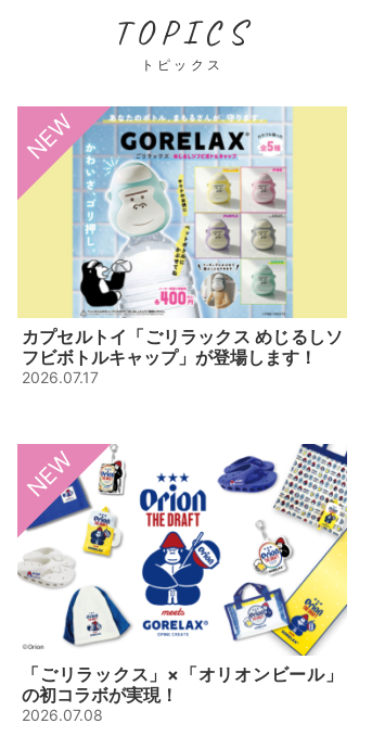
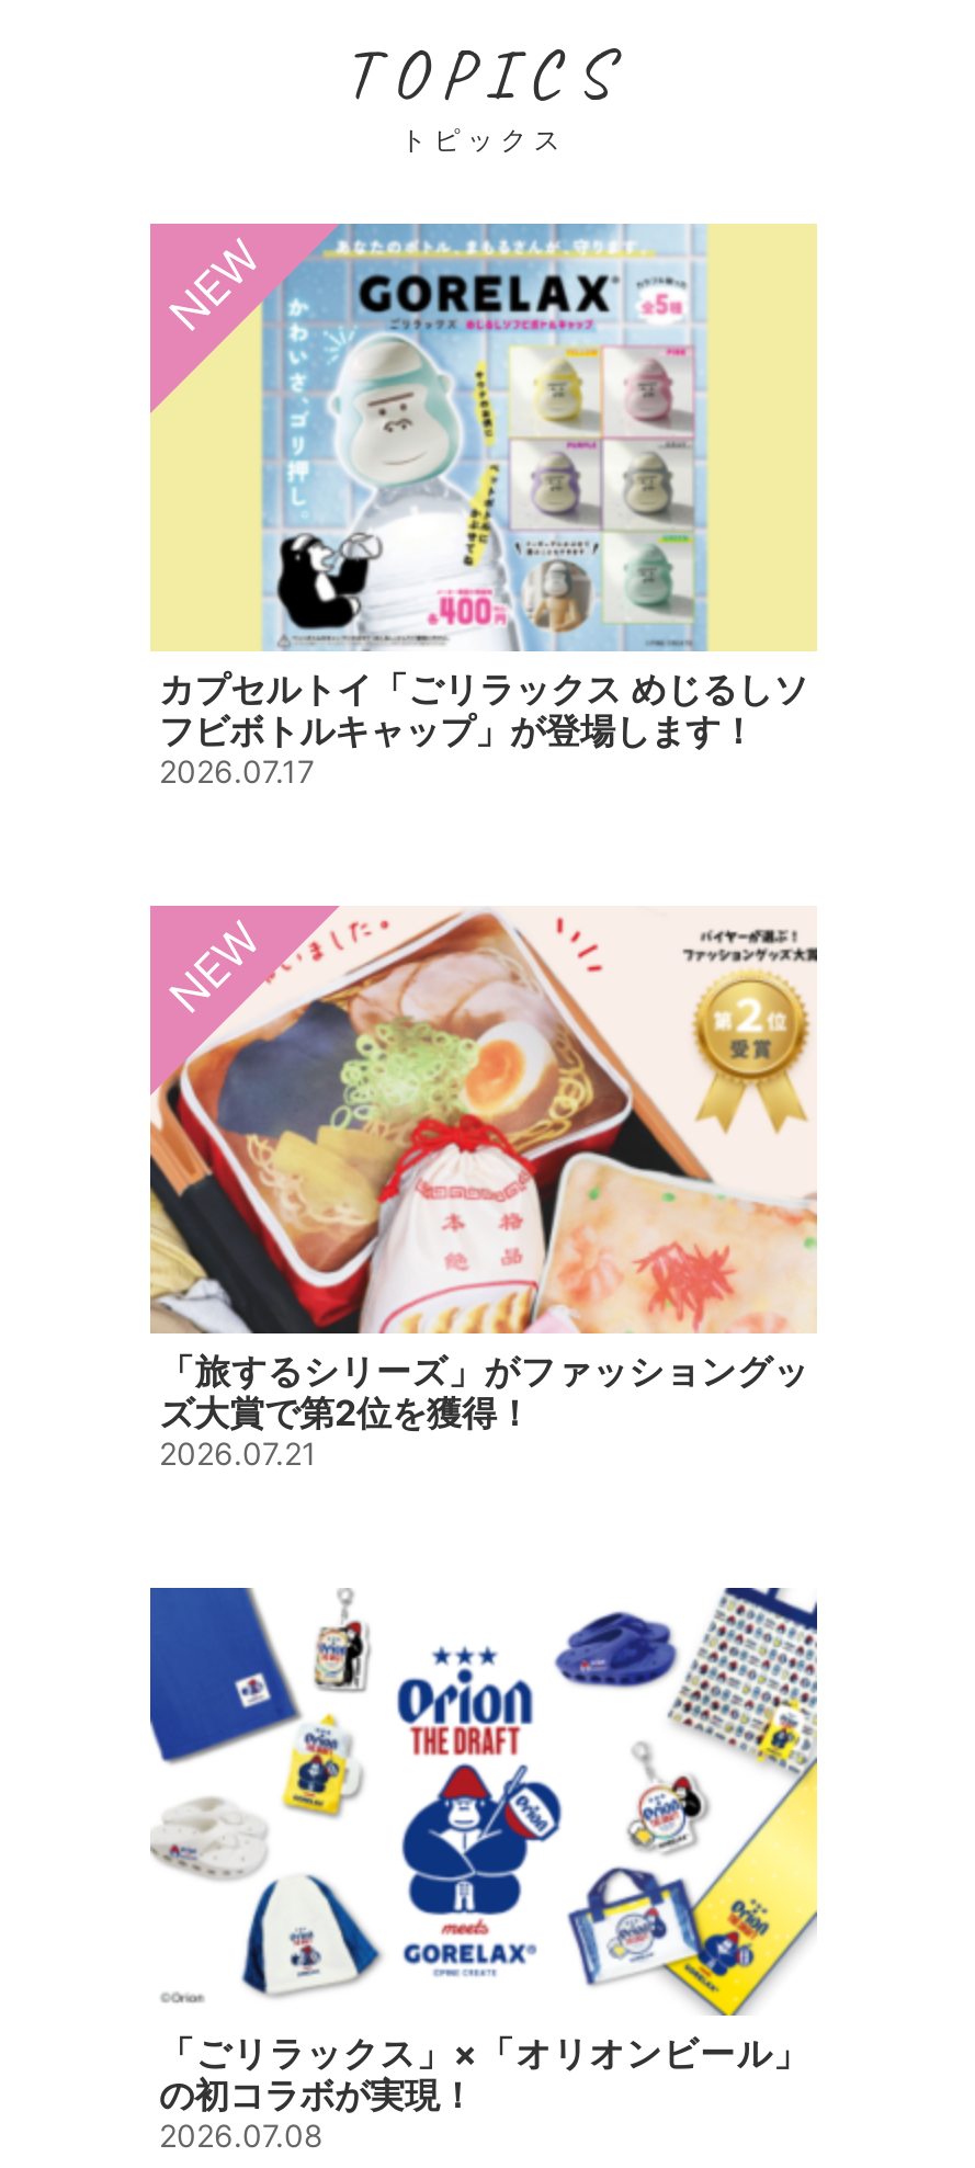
none -> [148,908,819,1472] [image] | 「旅するシリーズ」がファッショングッ | ズ大賞で第2位を獲得！ | 2026.07.21
none -> [148,1586,275,1761] [image]

